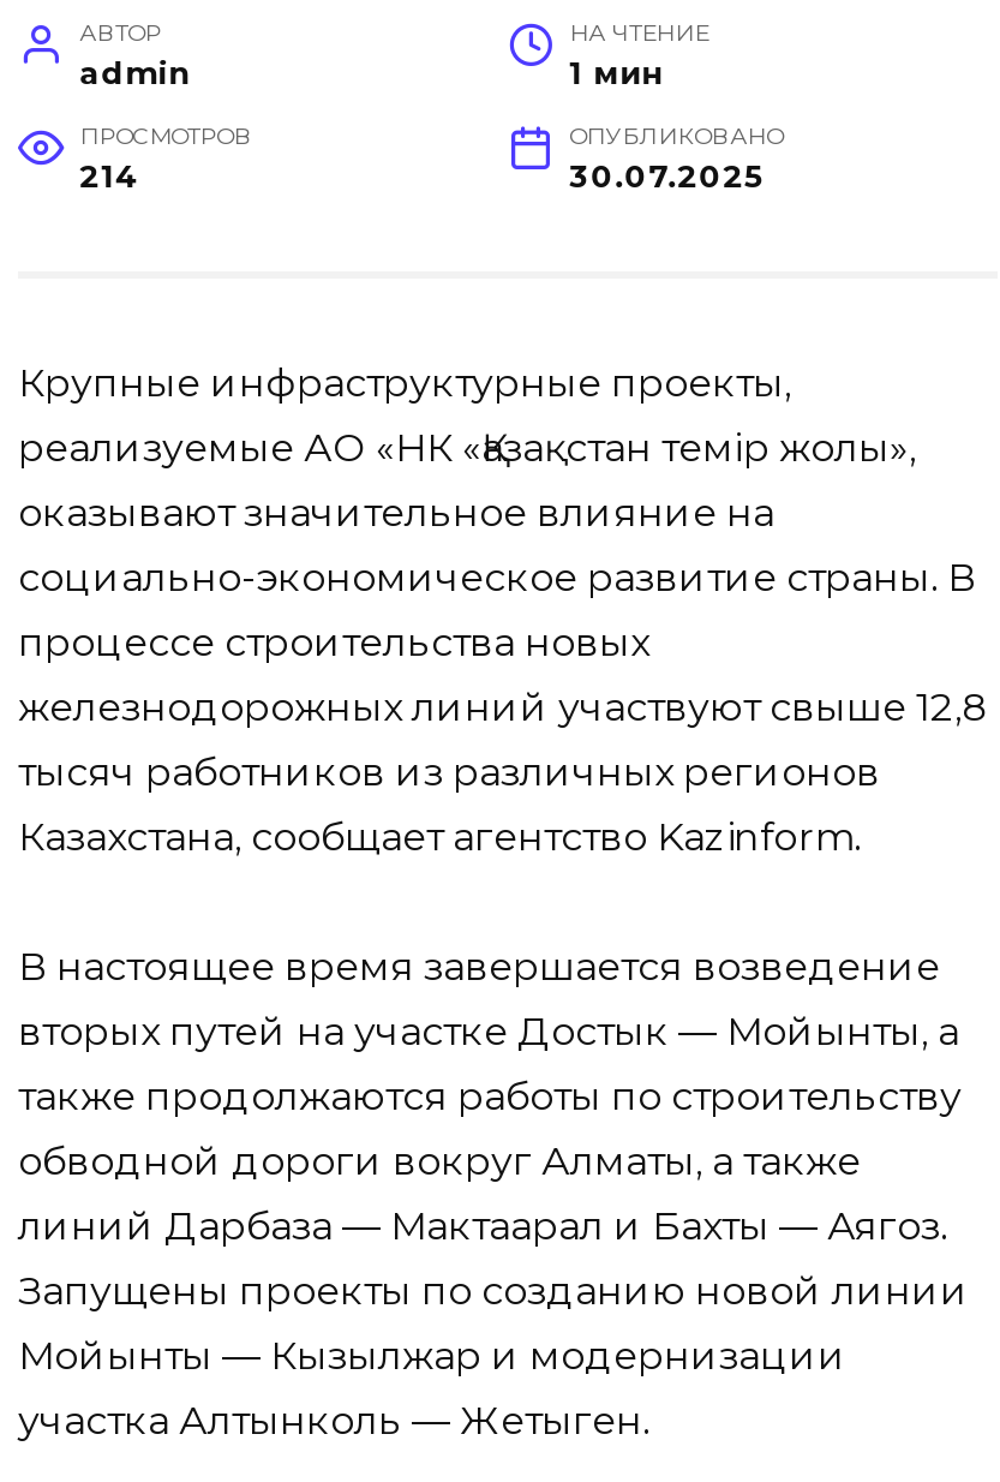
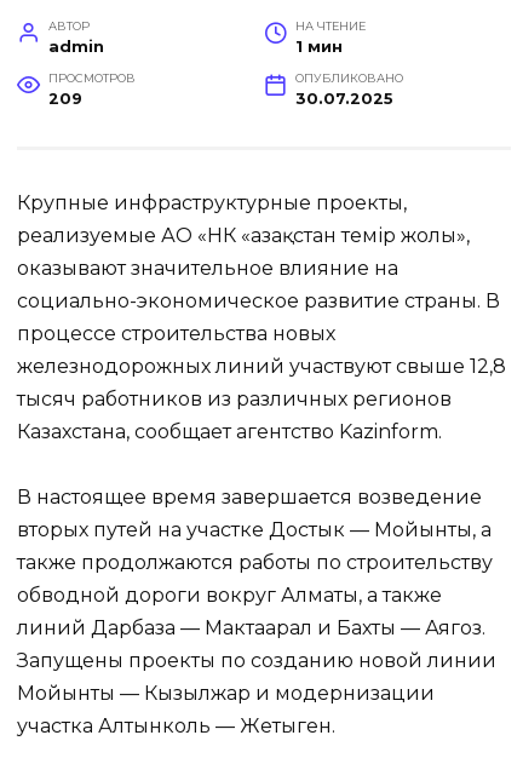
[79,158,139,194] 214 -> [48,89,82,108] 209

